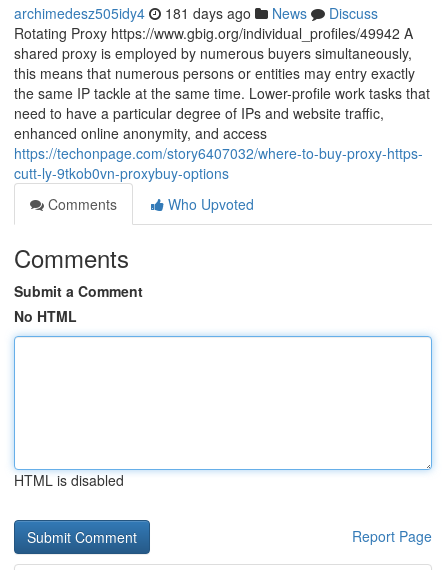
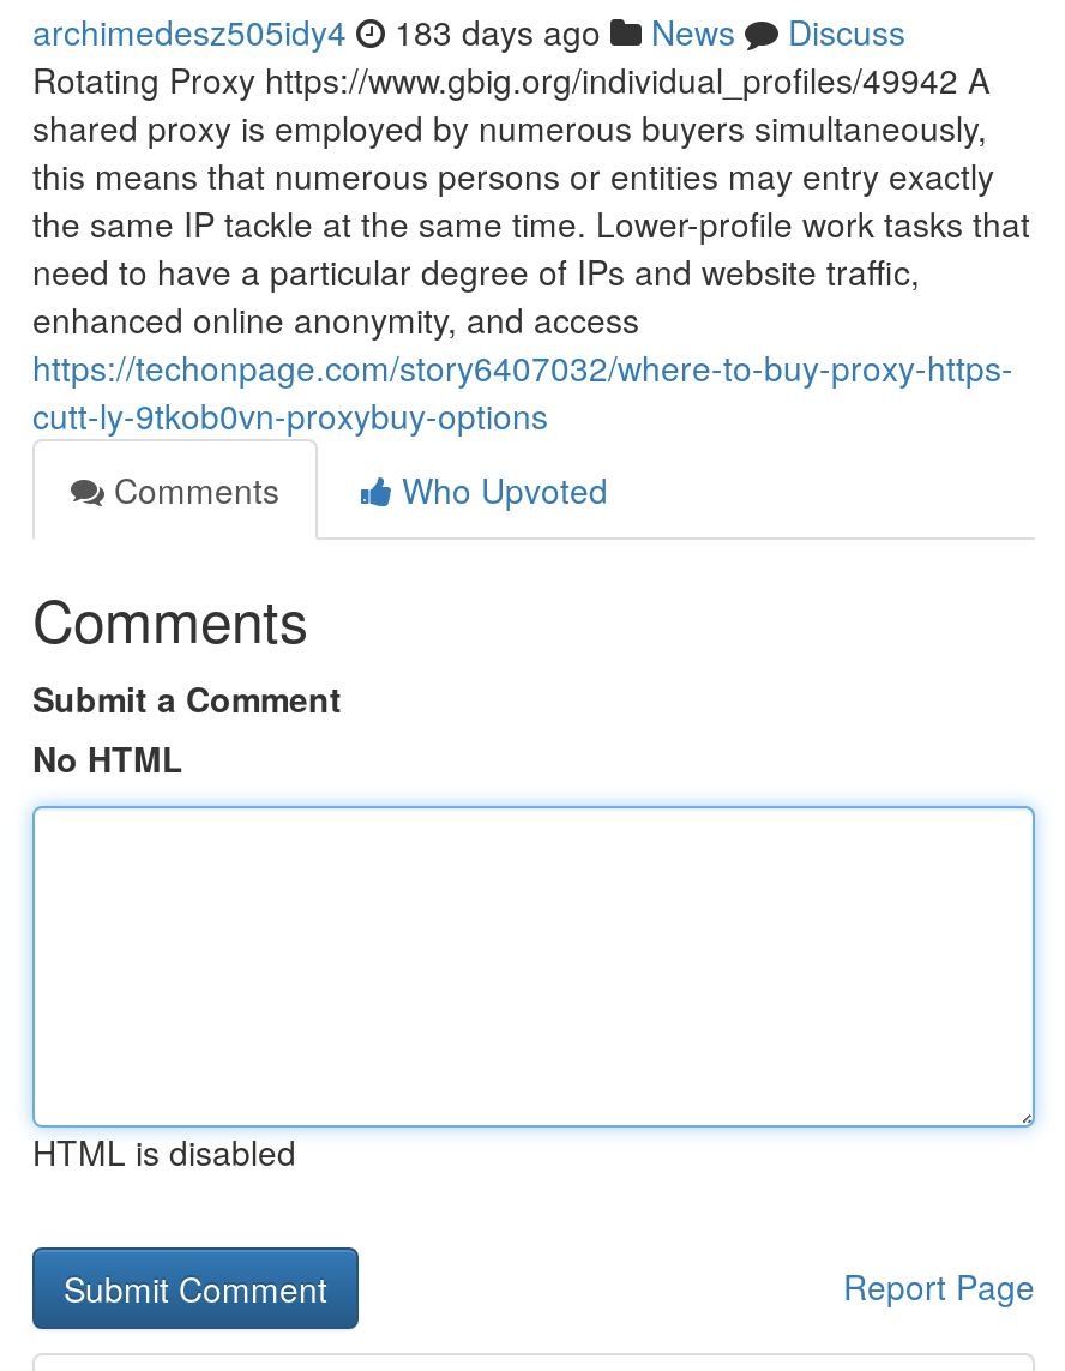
[14,3,378,23] archimedesz505idy4 181 days ago News Discuss -> [32,7,905,55] archimedesz505idy4 183 days ago News Discuss

